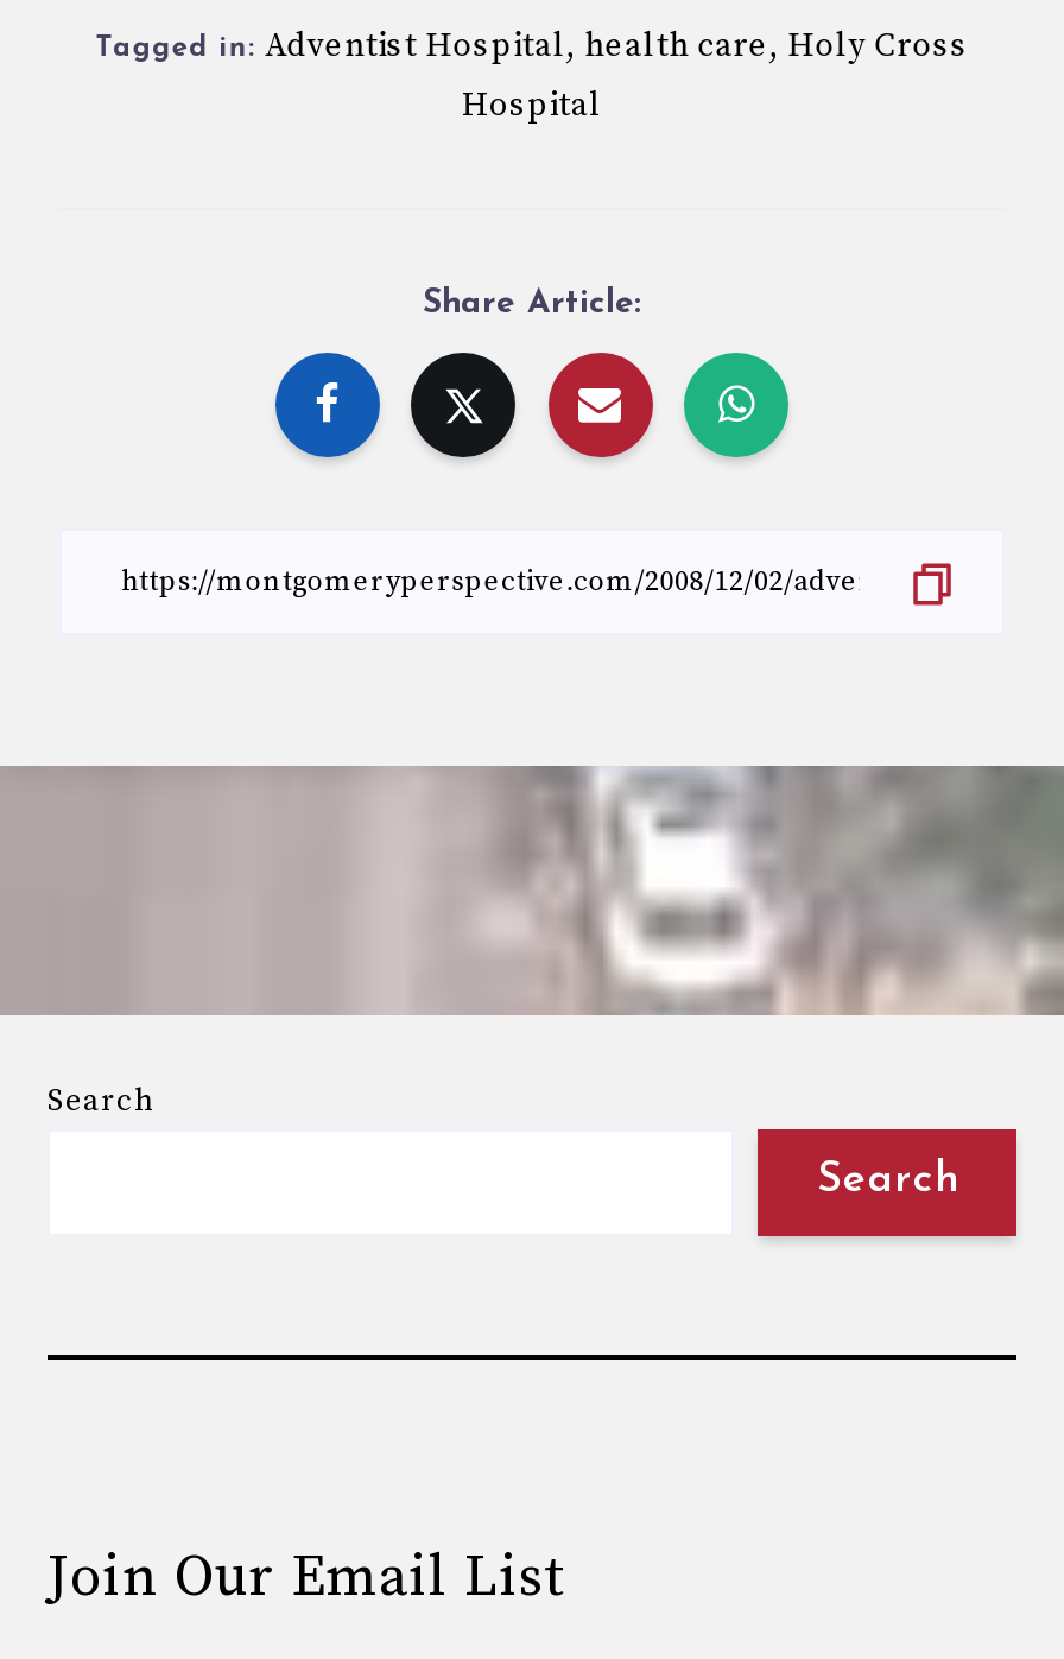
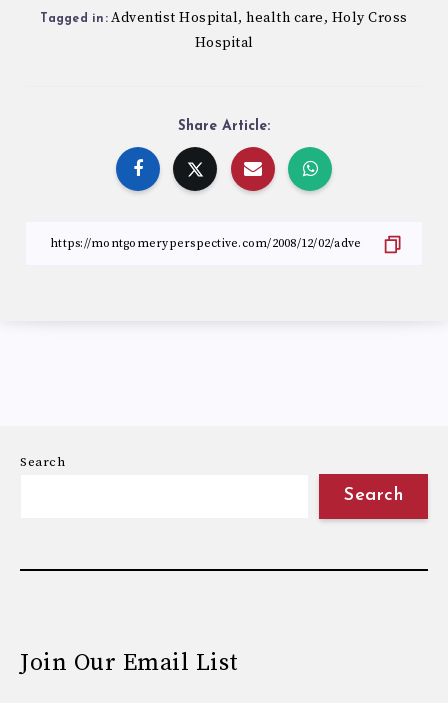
[7,764,1057,1018] [image] -> none

